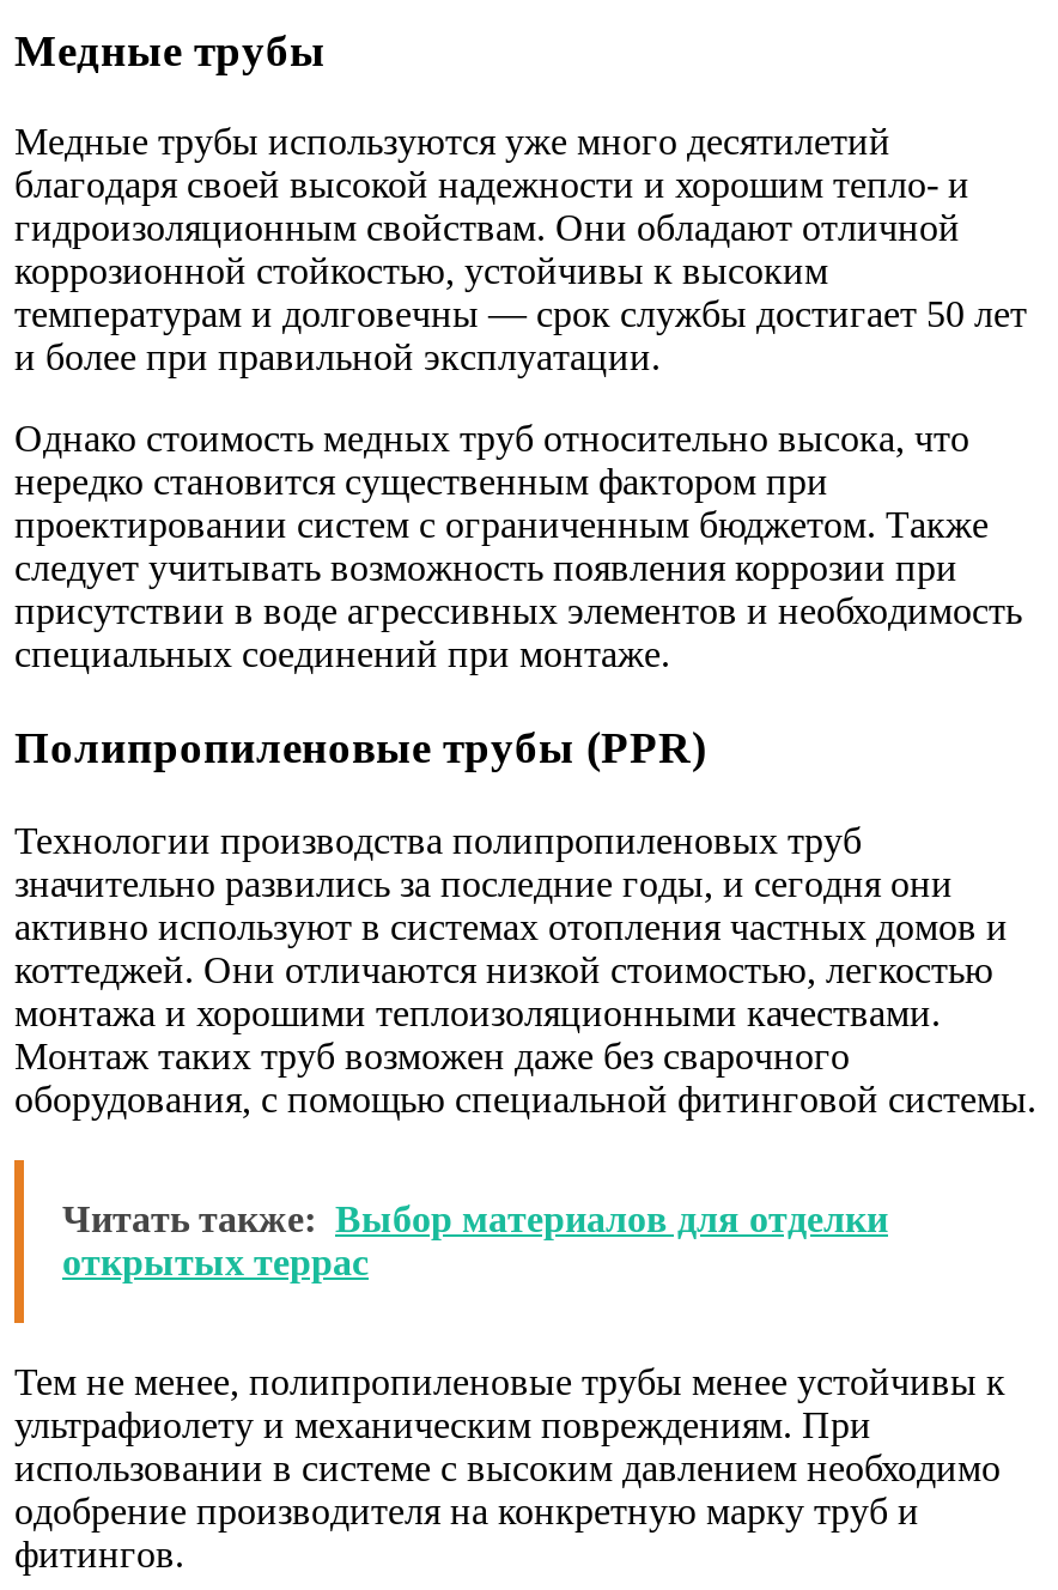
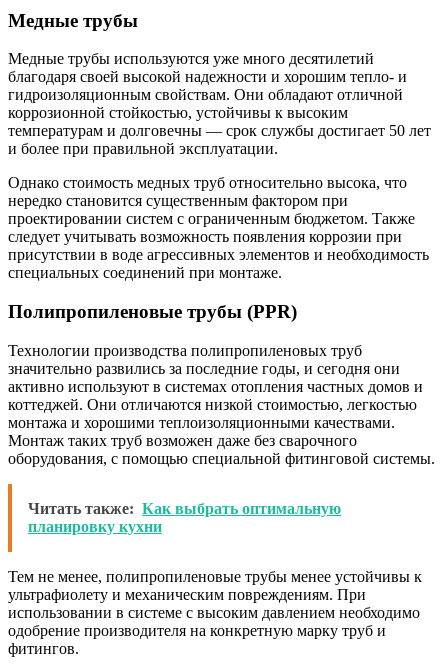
[62,1198,888,1282] Читать также: Выбор материалов для отделки | открытых террас -> [28,500,341,535] Читать также: Как выбрать оптимальную | планировку кухни

